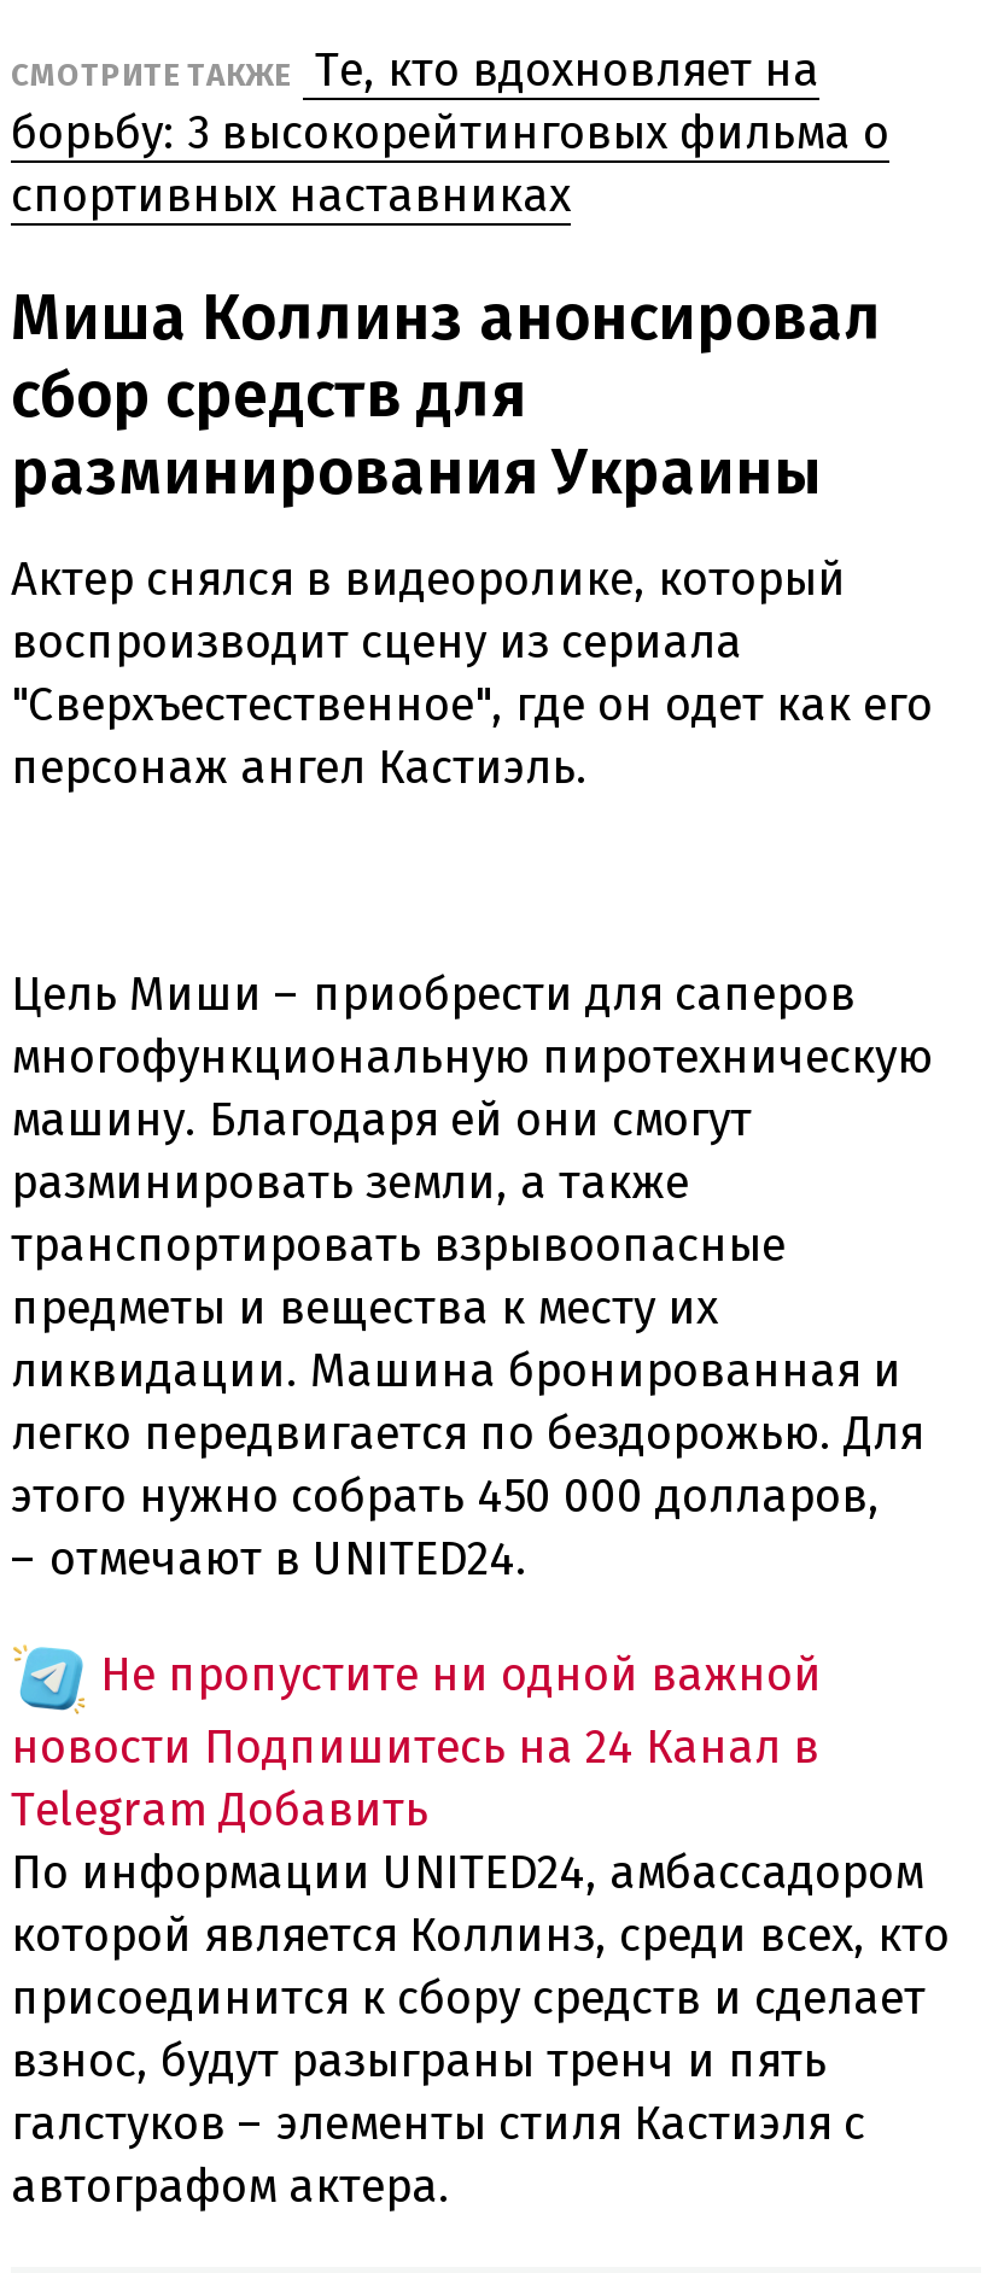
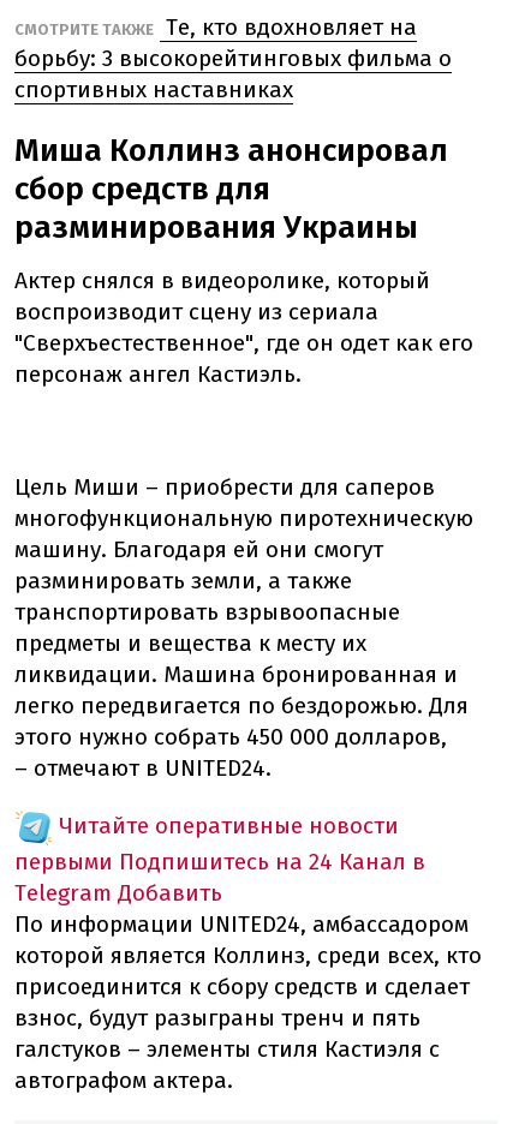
[11,1646,822,1774] Не пропустите ни одной важной | новости Подпишитесь на 24 Канал в -> [14,811,425,875] Читайте оперативные новости | первыми Подпишитесь на 24 Канал в

